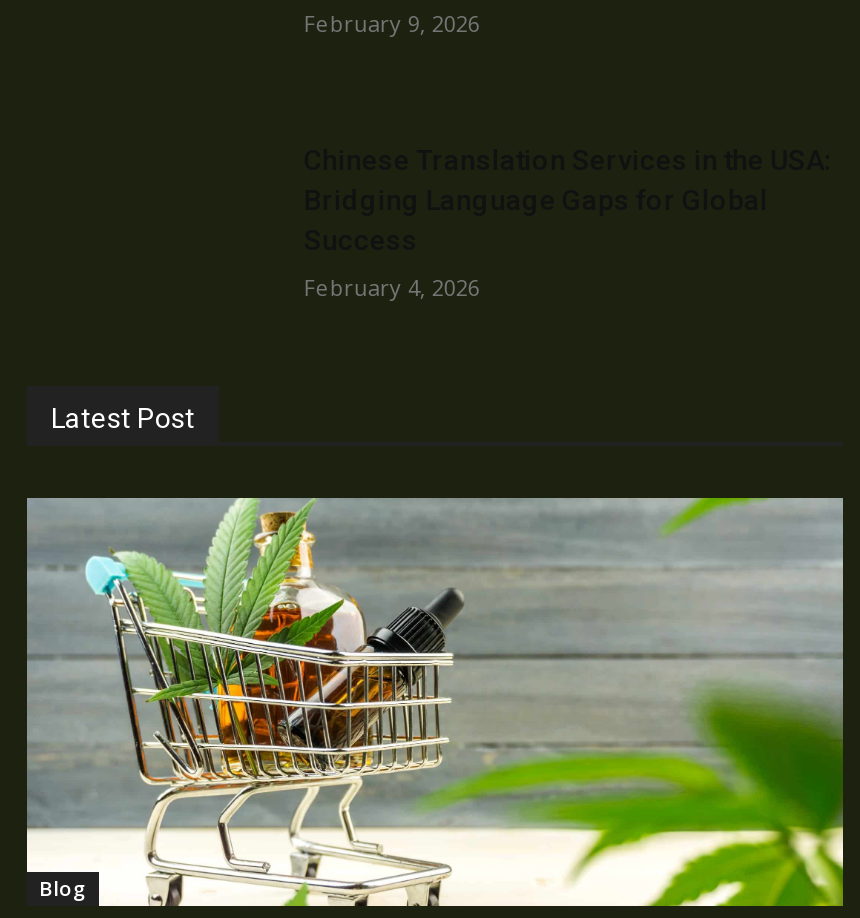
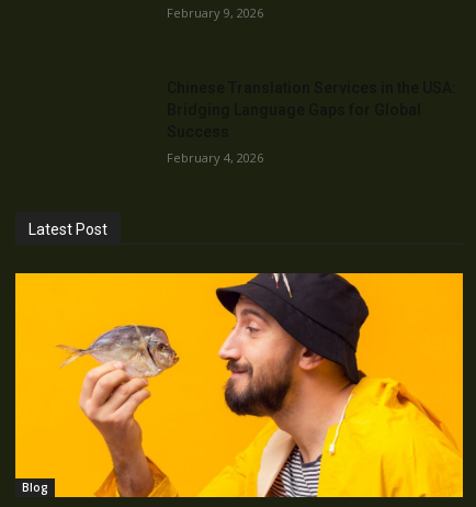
[25,496,845,908] [image] -> [14,272,464,498] [image]

